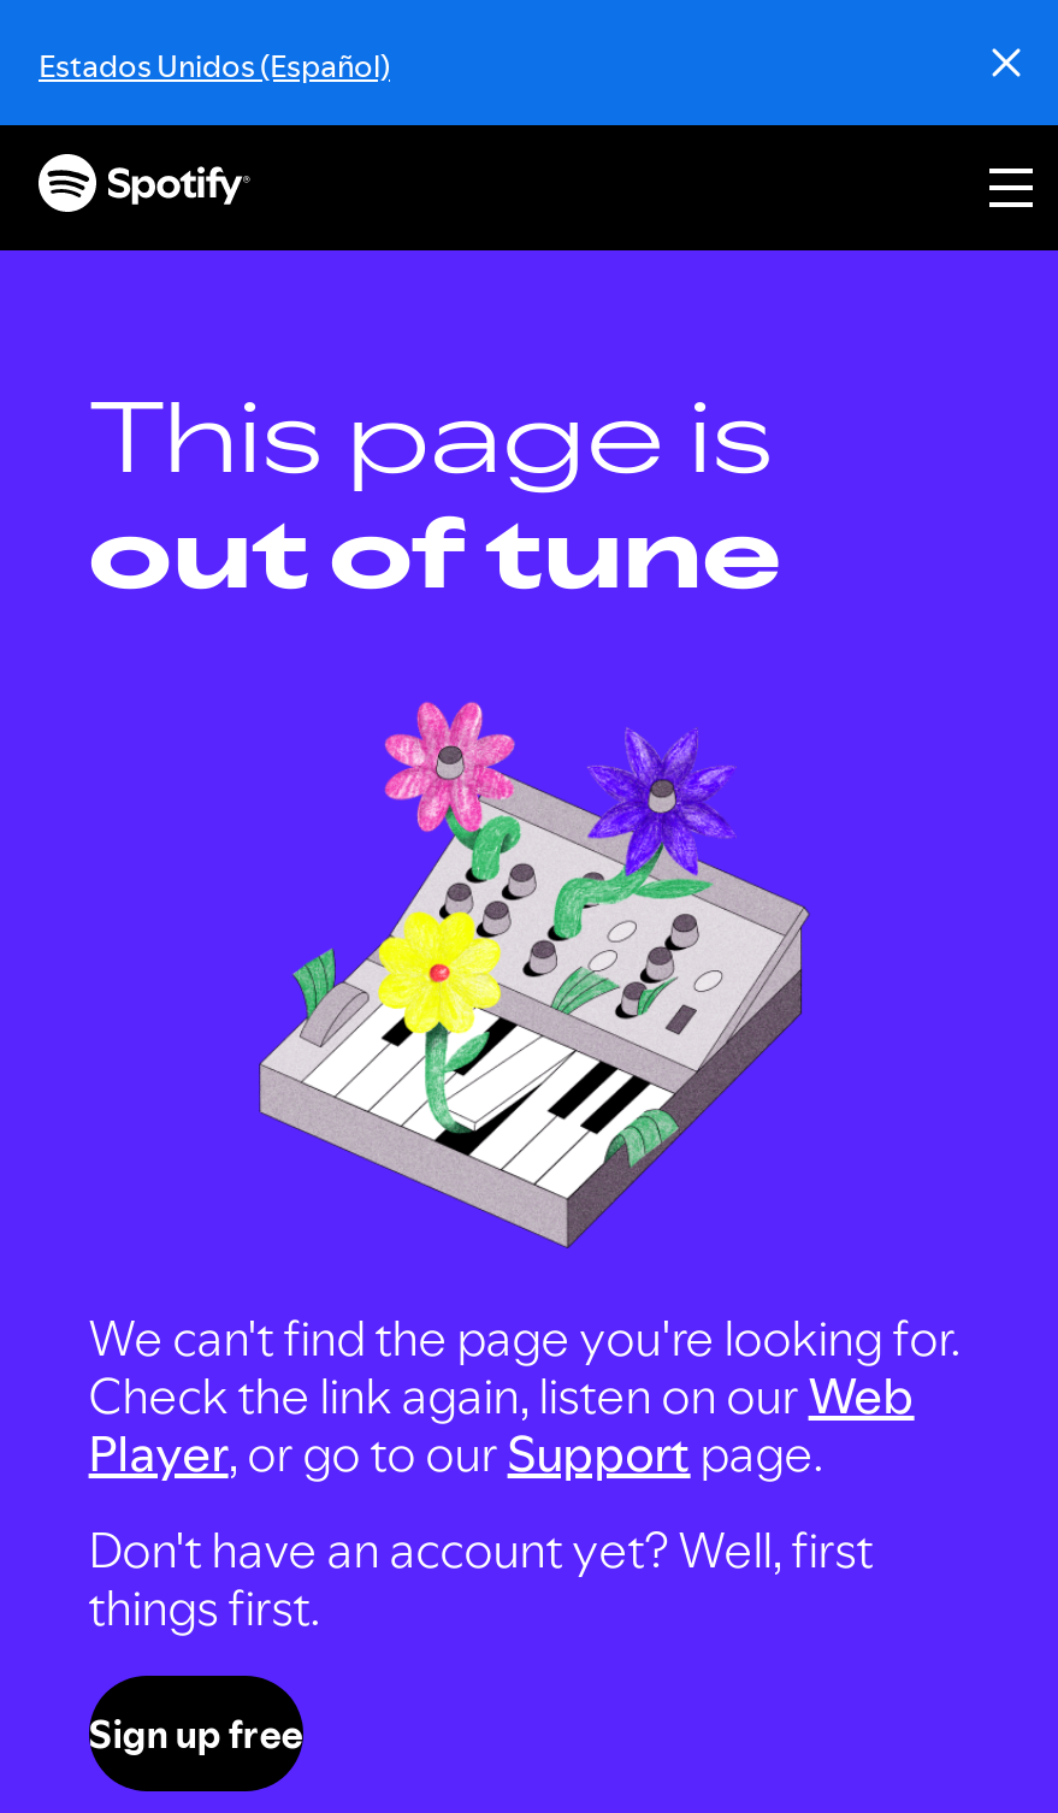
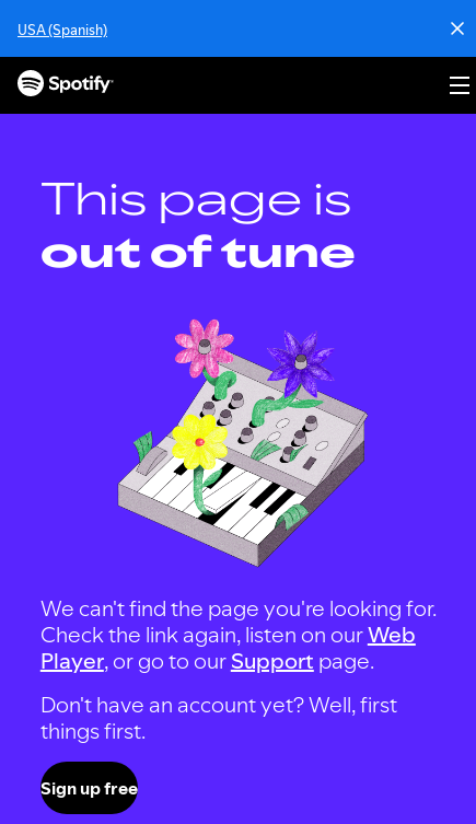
[39,43,390,87] Estados Unidos (Español) -> [18,20,107,39] USA (Spanish)

